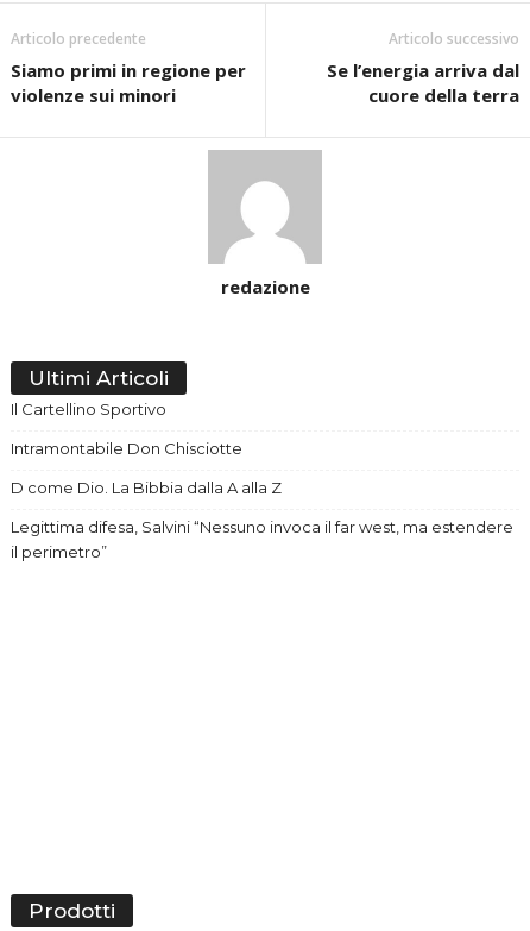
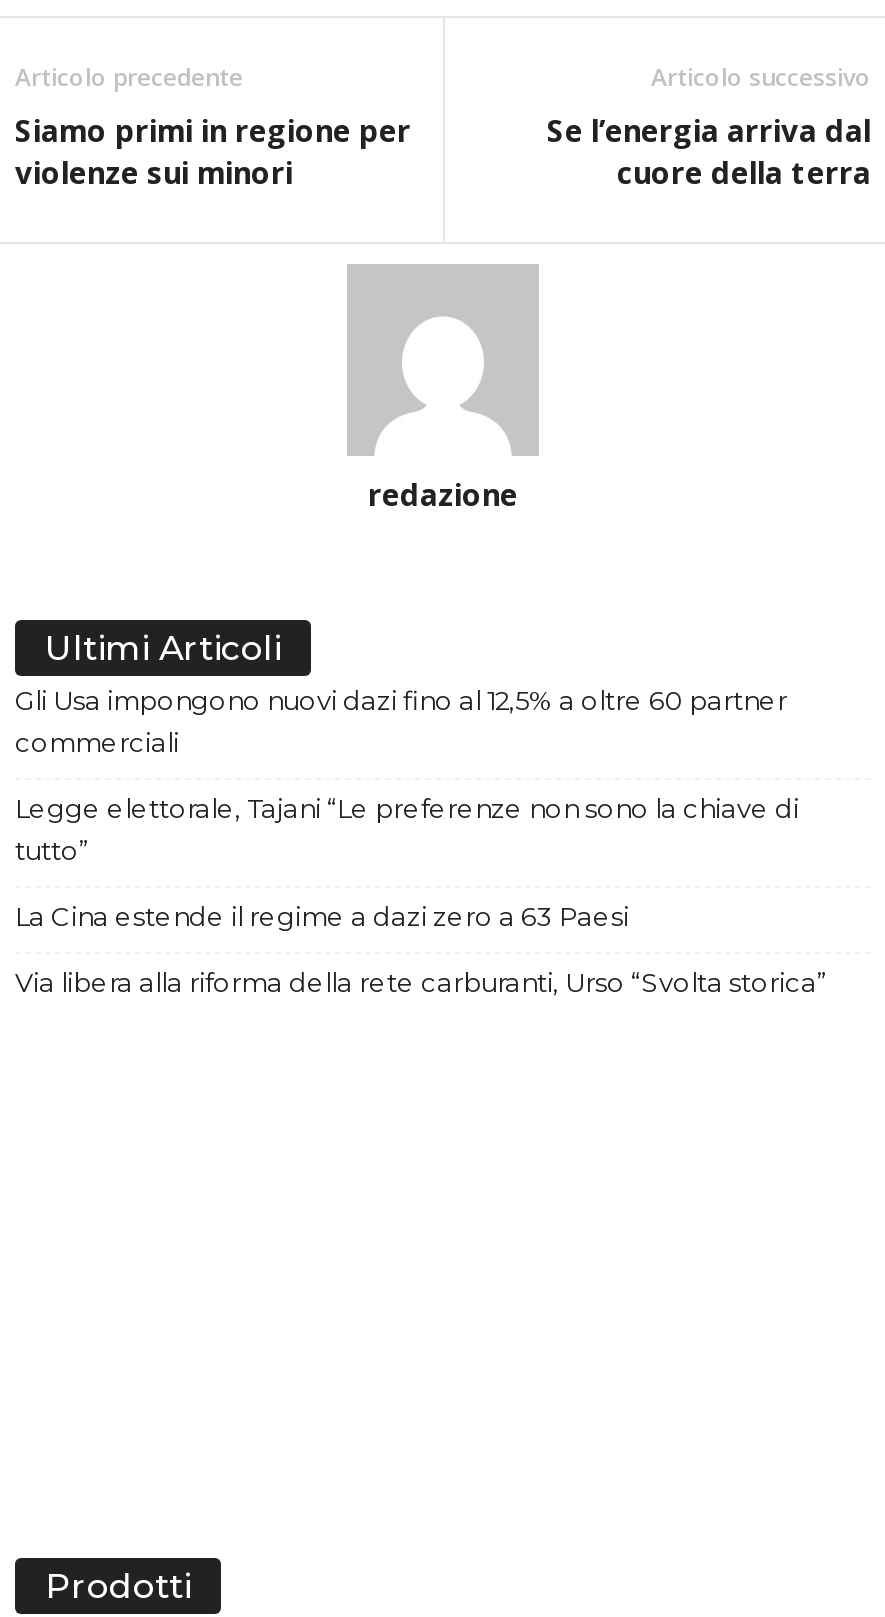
[11,400,166,419] Il Cartellino Sportivo -> [15,684,787,758] Gli Usa impongono nuovi dazi fino al 12,5% a oltre 60 partner | commerciali
[11,439,242,458] Intramontabile Don Chisciotte -> [15,792,799,866] Legge elettorale, Tajani “Le preferenze non sono la chiave di | tutto”
[11,478,282,497] D come Dio. La Bibbia dalla A alla Z -> [15,900,629,932] La Cina estende il regime a dazi zero a 63 Paesi
[11,517,513,561] Legittima difesa, Salvini “Nessuno invoca il far west, ma estendere | il perimetro” -> [15,966,827,998] Via libera alla riforma della rete carburanti, Urso “Svolta storica”

